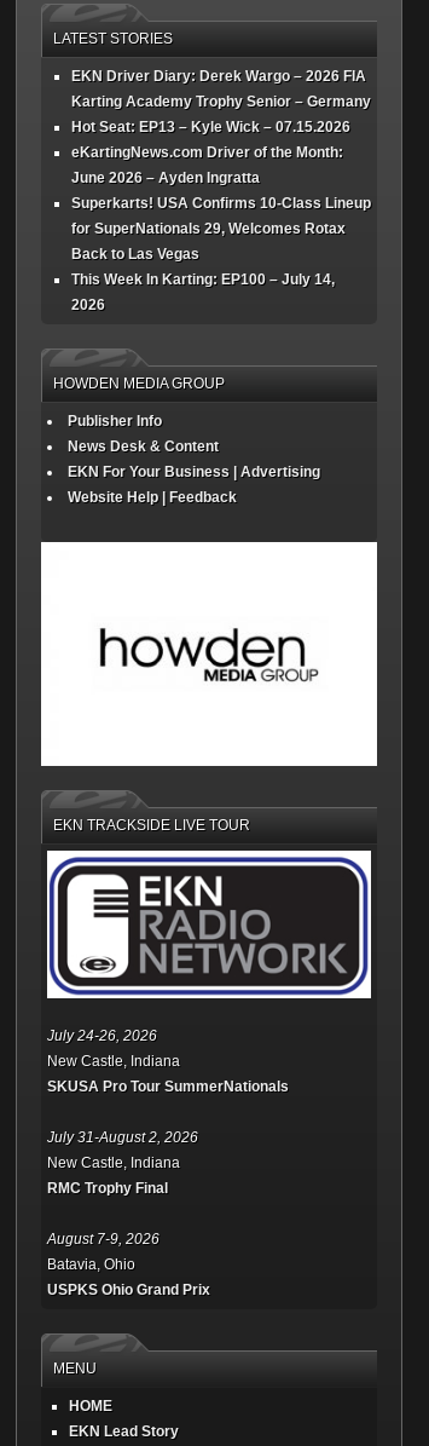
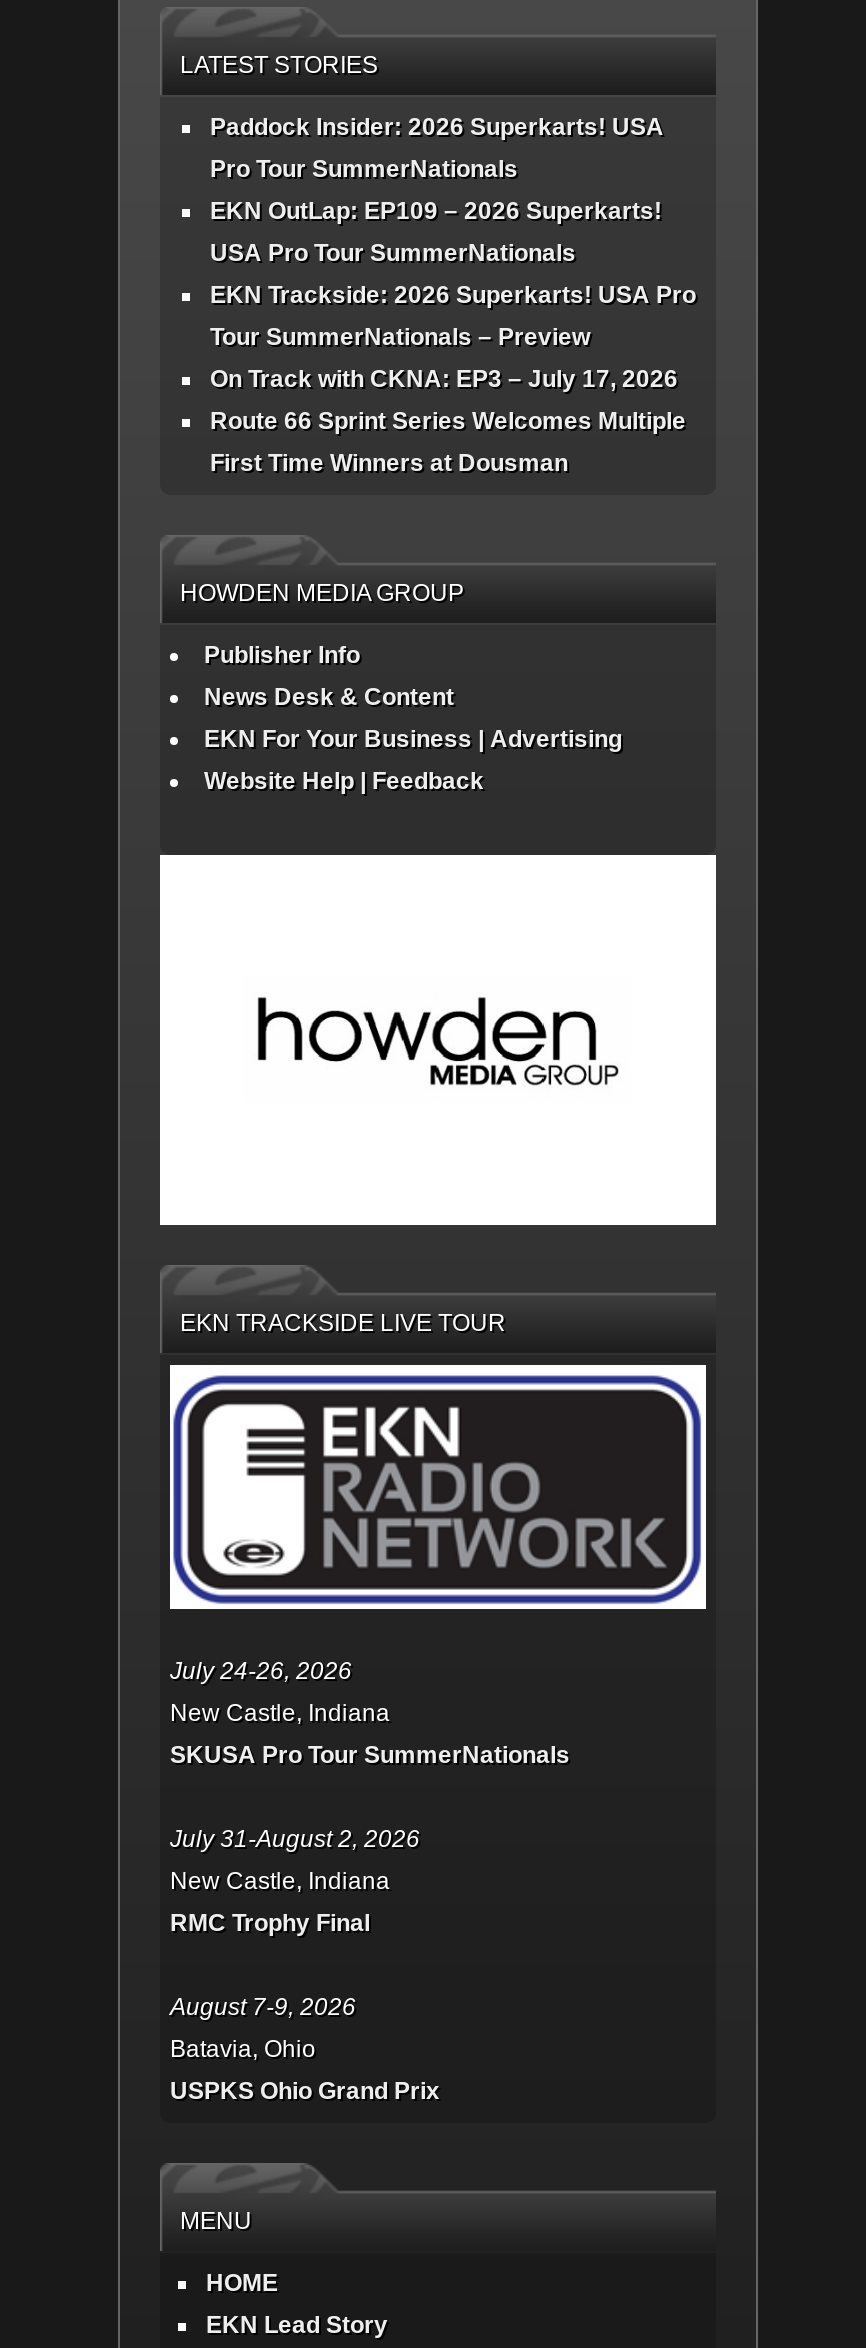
[71,67,371,313] EKN Driver Diary: Derek Wargo – 2026 FIA | Karting Academy Trophy Senior – Germany | Hot Seat: EP13 – Kyle Wick – 07.15.2026 | eKartingNews.com Driver of the Month: | June 2026 – Ayden Ingratta | Superkarts! USA Confirms 10-Class Lineup | for SuperNationals 29, Welcomes Rotax | Back to Las Vegas | This Week In Karting: EP100 – July 14, | 2026 -> [210,112,696,476] Paddock Insider: 2026 Superkarts! USA | Pro Tour SummerNationals | EKN OutLap: EP109 – 2026 Superkarts! | USA Pro Tour SummerNationals | EKN Trackside: 2026 Superkarts! USA Pro | Tour SummerNationals – Preview | On Track with CKNA: EP3 – July 17, 2026 | Route 66 Sprint Series Welcomes Multiple | First Time Winners at Dousman

